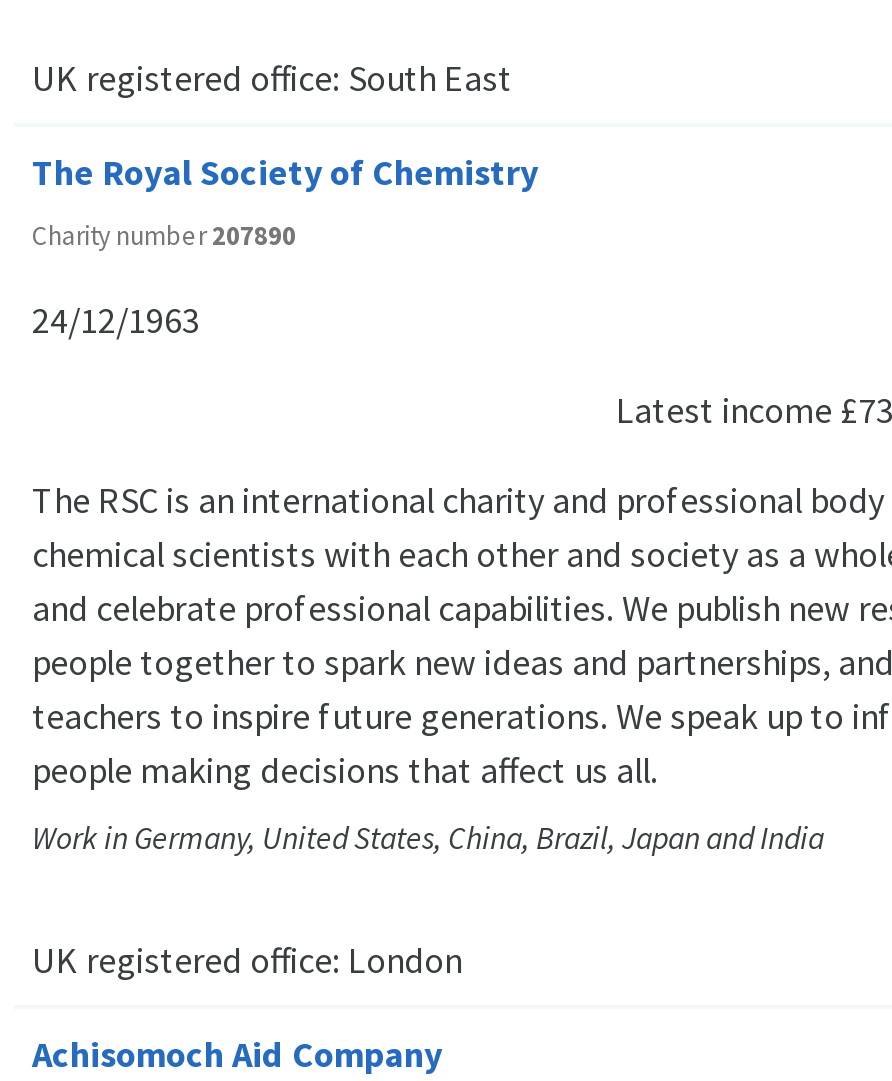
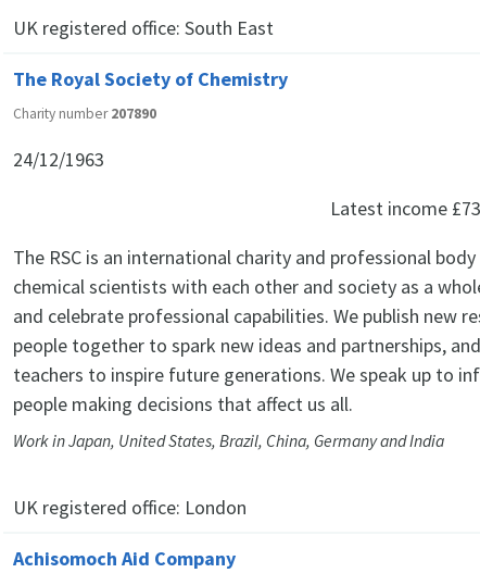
[32,819,824,857] Work in Germany, United States, China, Brazil, Japan and India -> [13,430,444,451] Work in Japan, United States, Brazil, China, Germany and India

